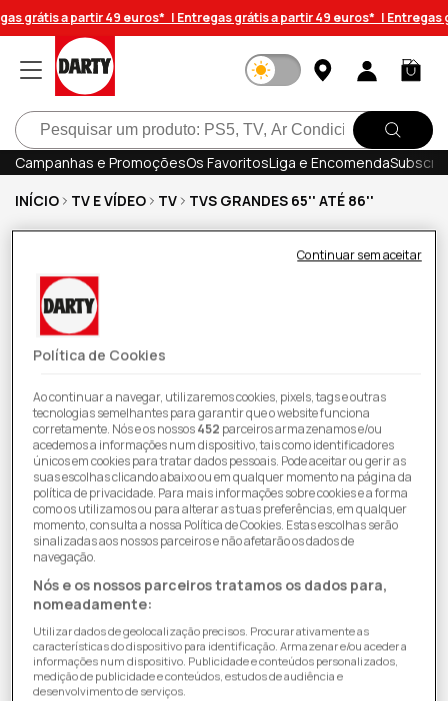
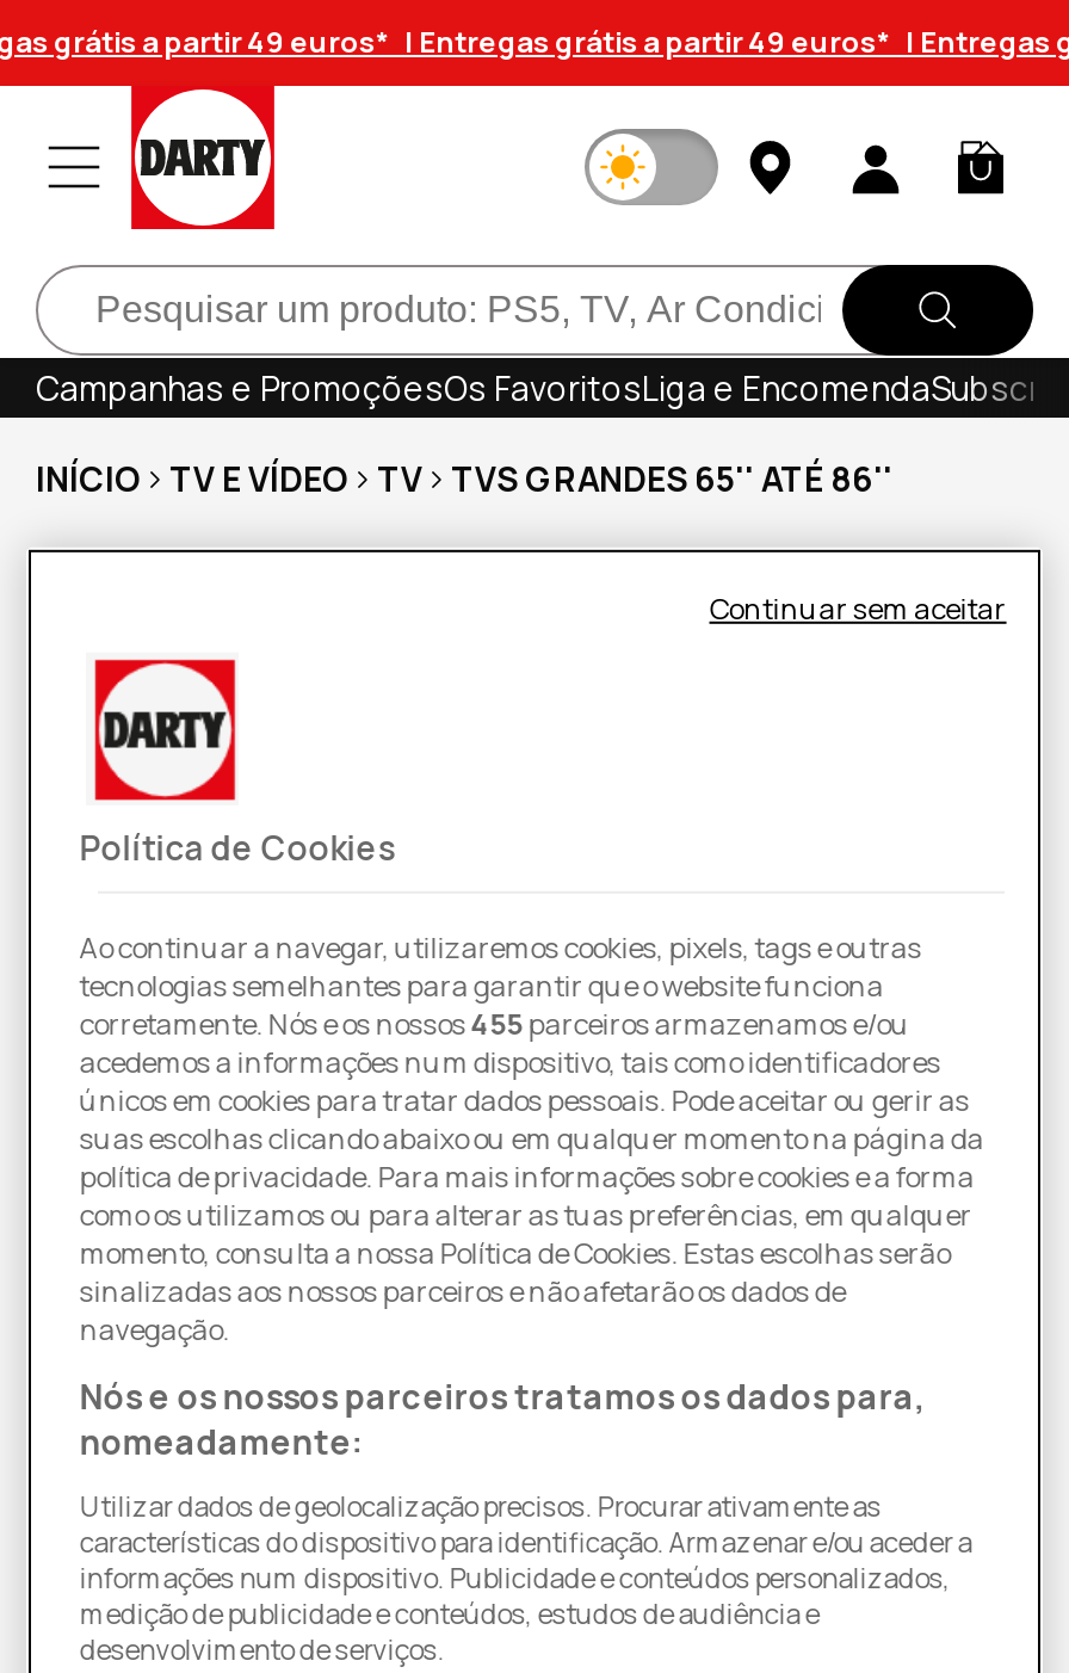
[33,421,382,438] corretamente. Nós e os nossos452 parceiros armazenamos e/ou -> [79,1004,910,1045] corretamente. Nós e os nossos455 parceiros armazenamos e/ou

